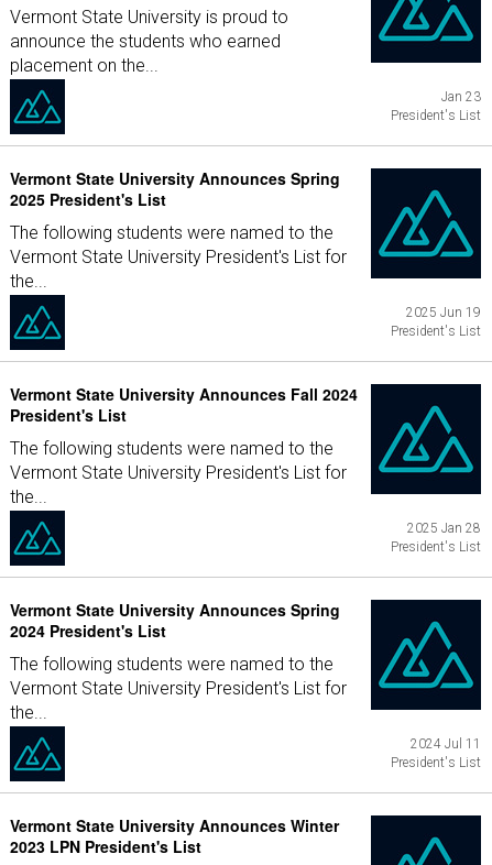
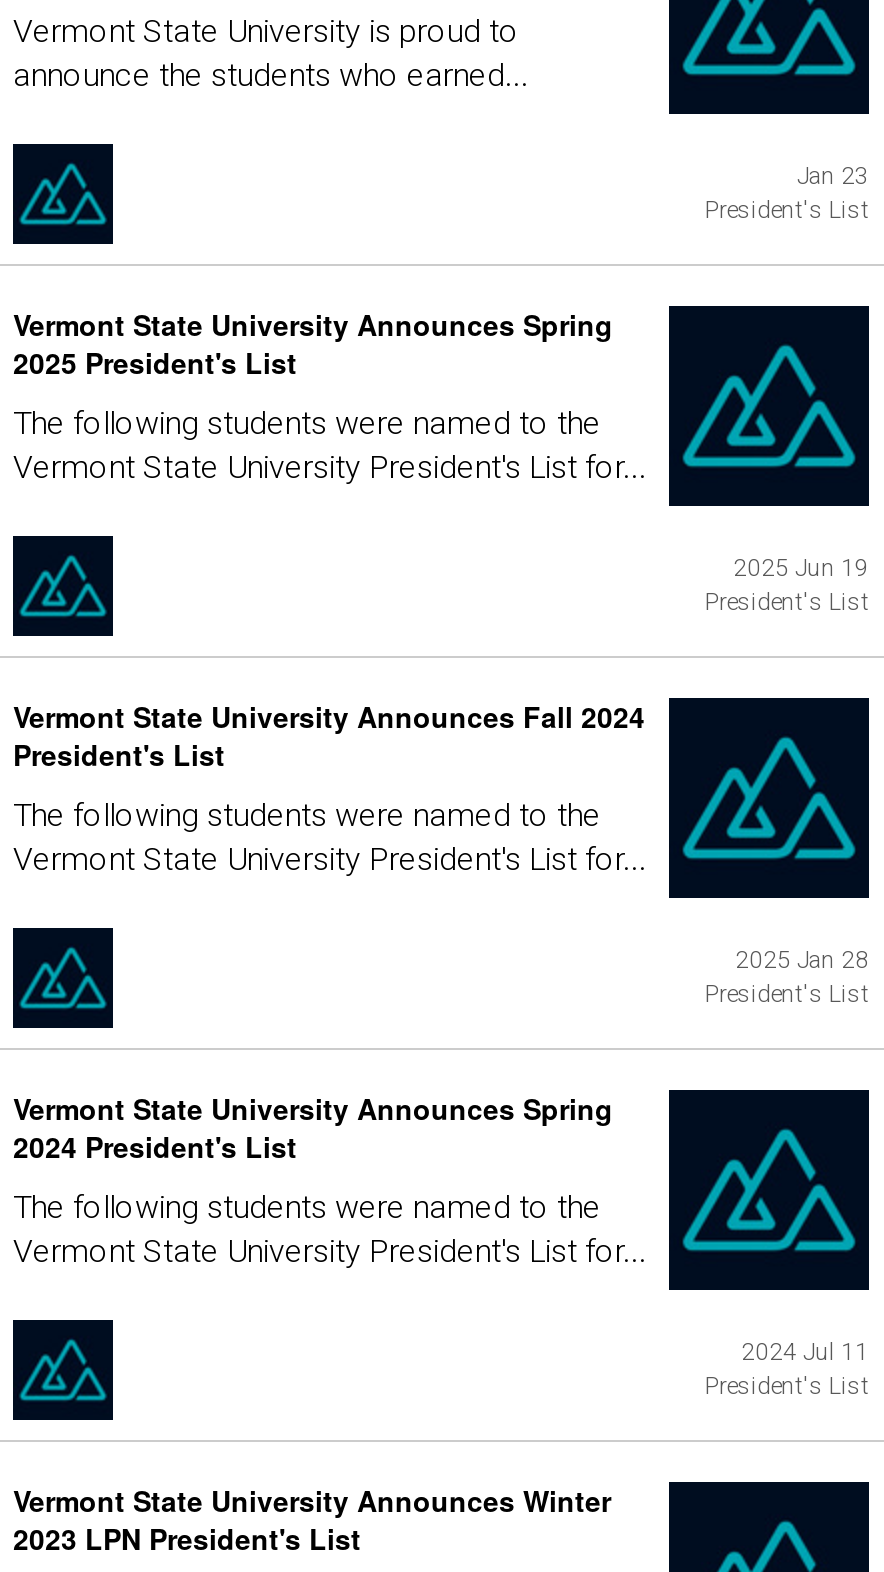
[10,31,281,76] announce the students who earned | placement on the... -> [13,56,529,94] announce the students who earned...
[10,247,347,292] Vermont State University President's List for | the... -> [13,448,647,486] Vermont State University President's List for...
[10,462,347,507] Vermont State University President's List for | the... -> [13,840,647,878] Vermont State University President's List for...
[10,678,347,723] Vermont State University President's List for | the... -> [13,1232,647,1270] Vermont State University President's List for...

